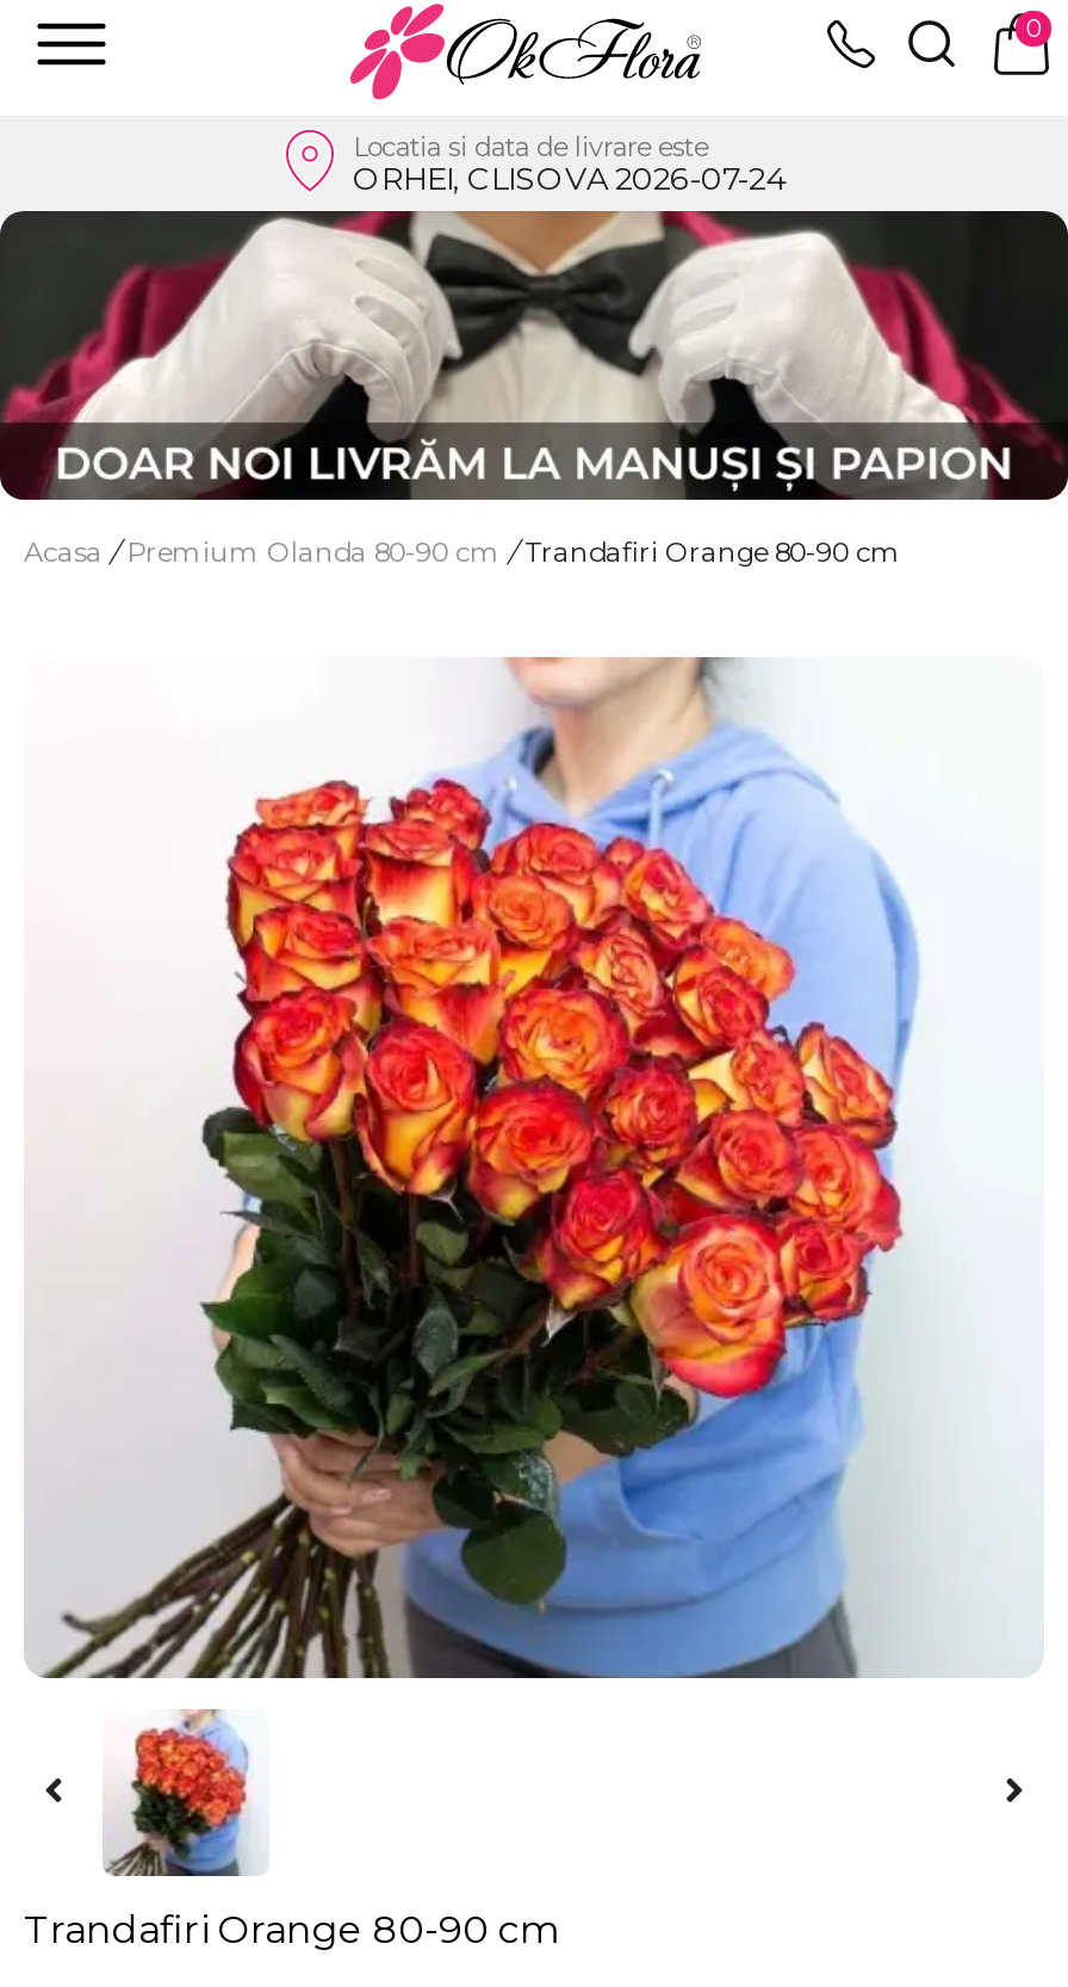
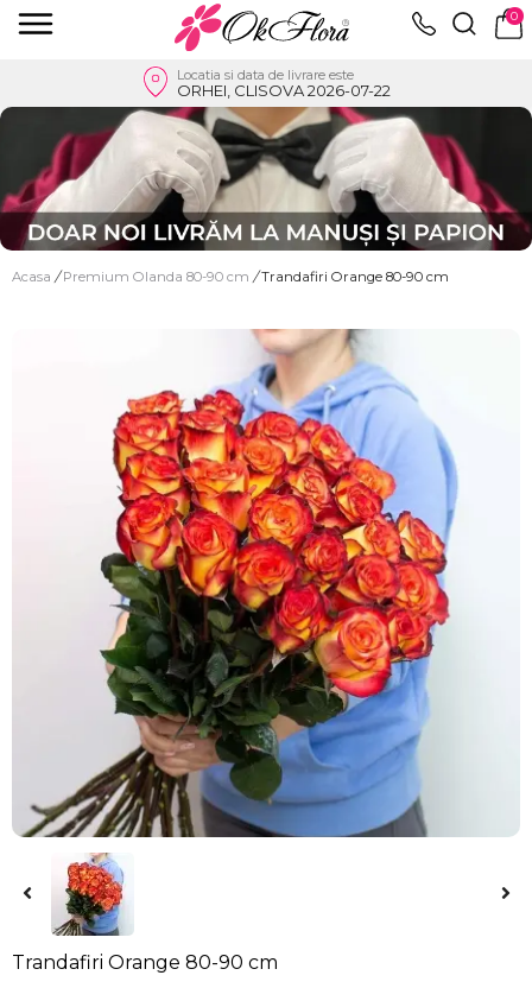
[353,158,784,196] ORHEI, CLISOVA 2026-07-24 -> [176,80,390,99] ORHEI, CLISOVA 2026-07-22

